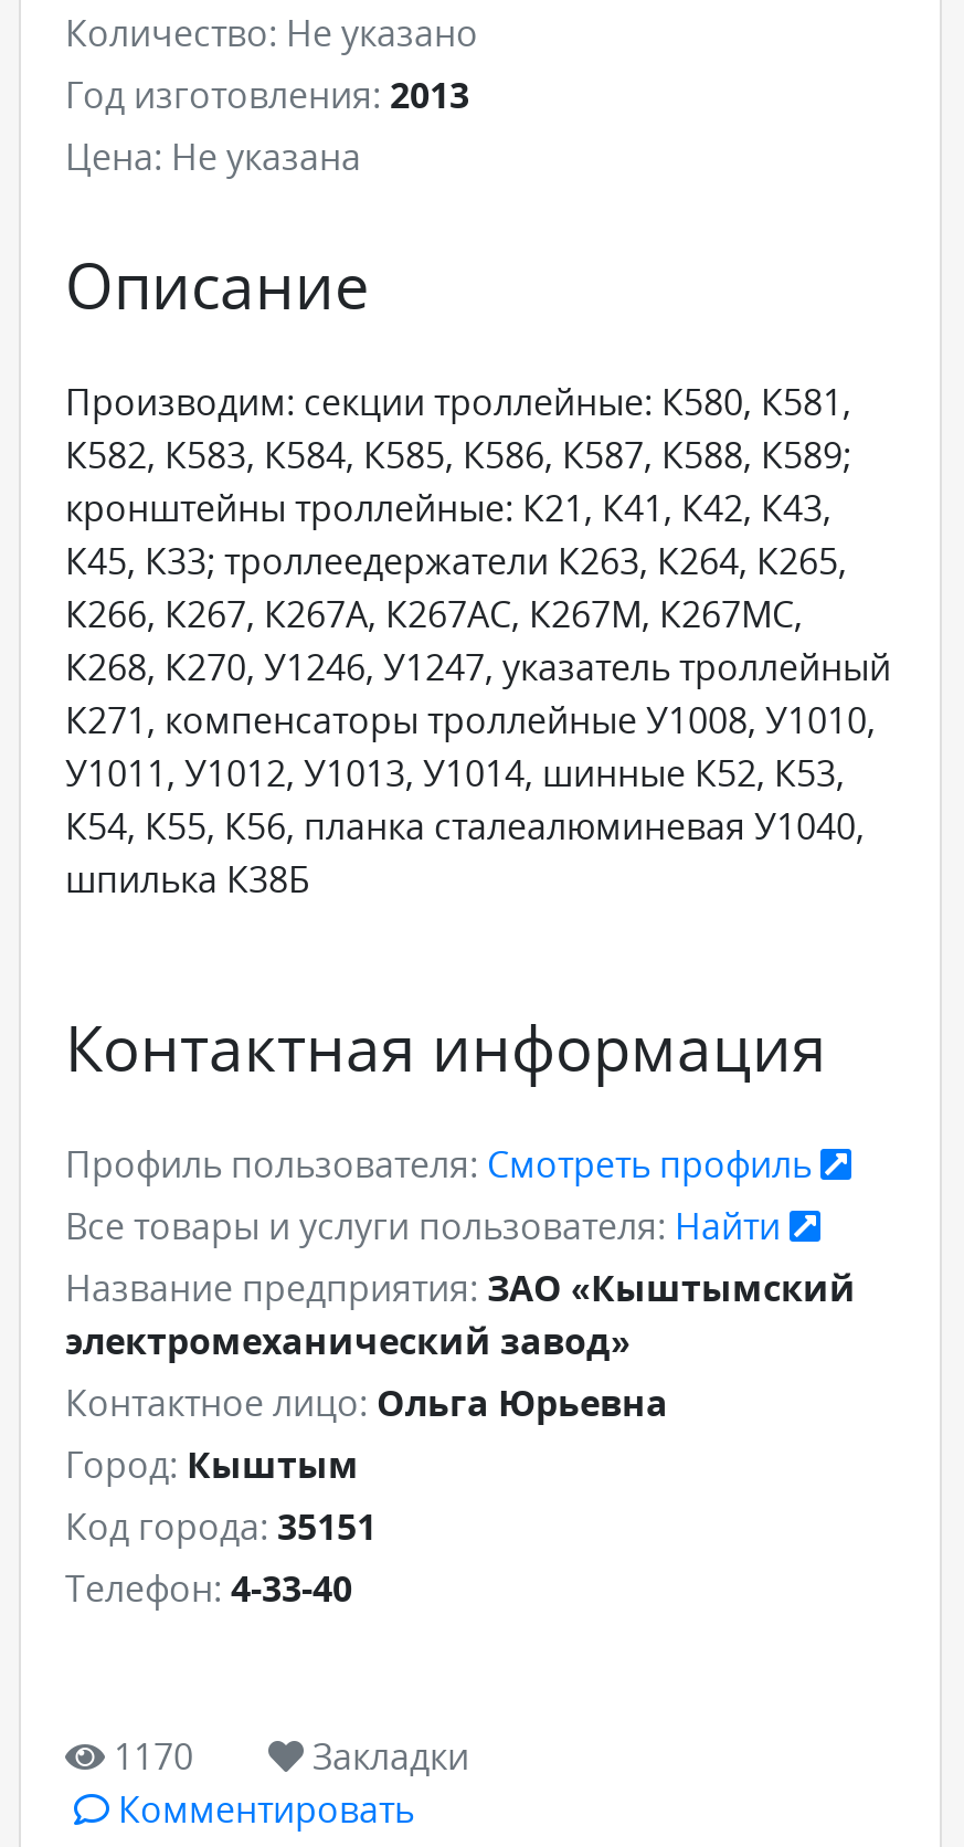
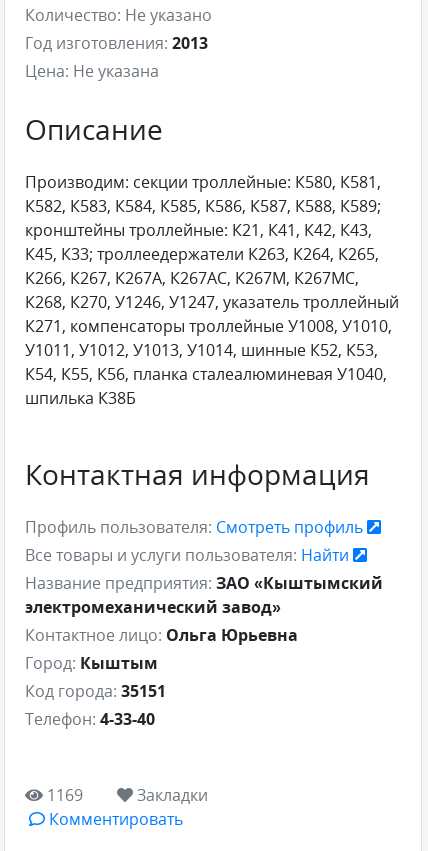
[114,1731,193,1780] 1170 -> [47,783,83,805] 1169

